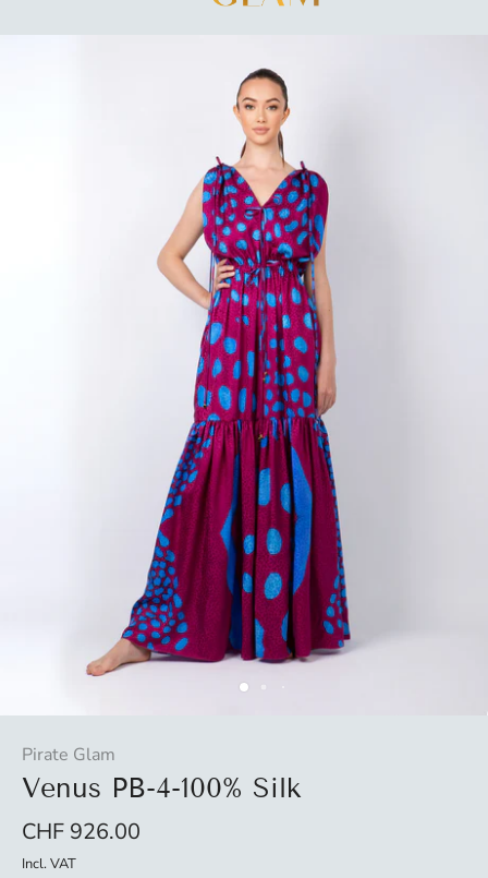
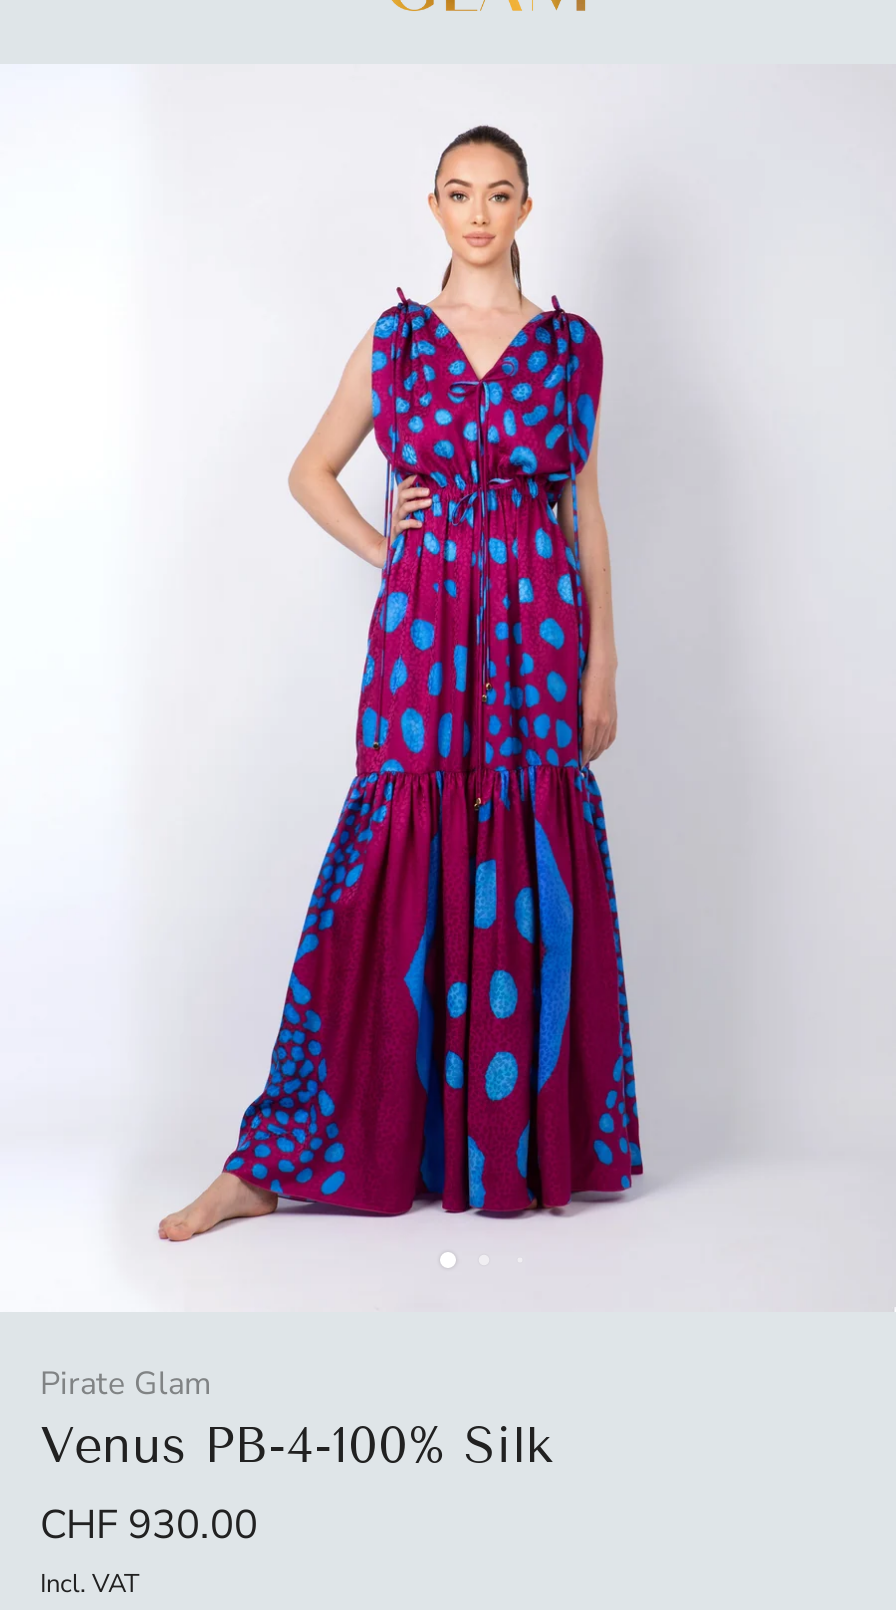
[22,817,141,846] CHF 926.00 -> [40,1498,258,1552] CHF 930.00

